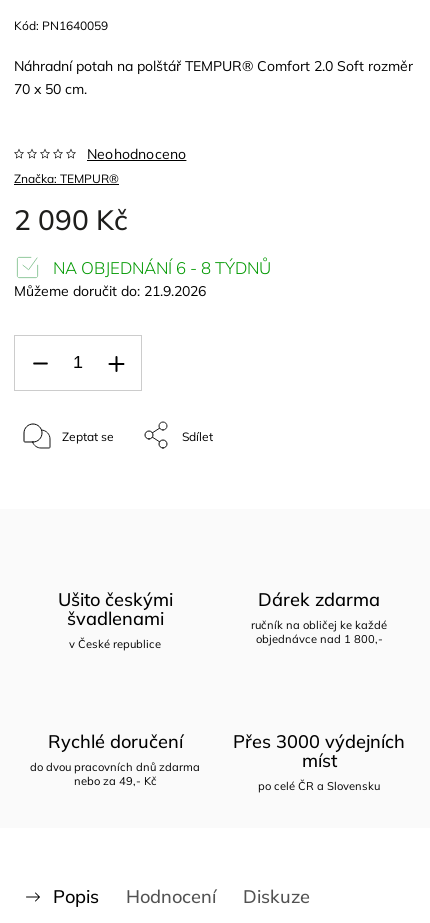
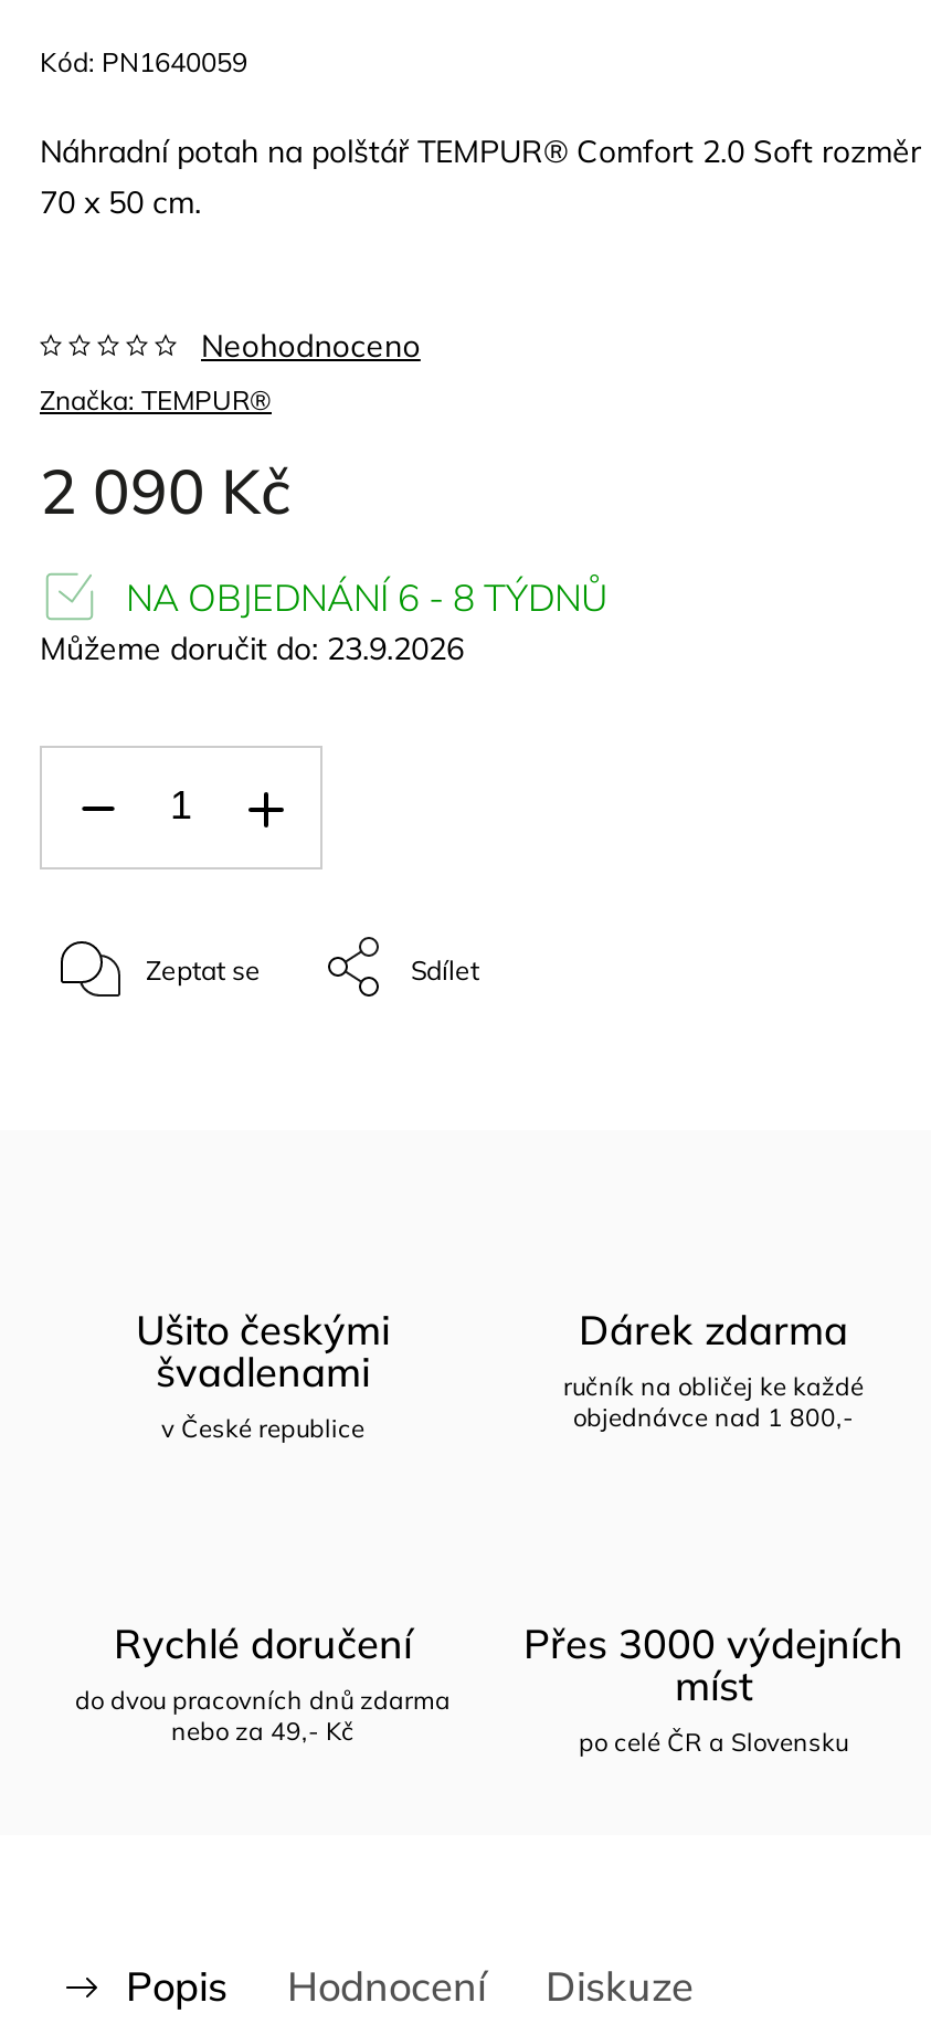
[14,282,206,300] Můžeme doručit do: 21.9.2026 -> [40,629,464,668] Můžeme doručit do: 23.9.2026

